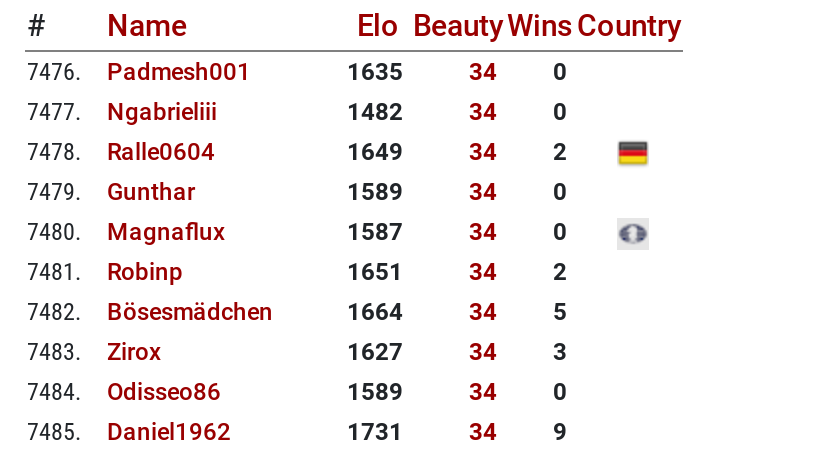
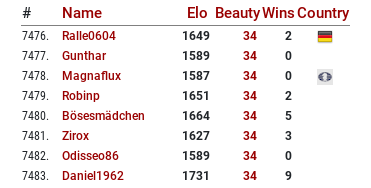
[27,58,567,166] Padmesh001 | 1635 | 34 | 0 | 7477. | Ngabrieliii | 1482 | 34 | 0 | 7478. -> none
[27,178,195,206] 7479. Gunthar -> [22,49,106,63] 7477. Gunthar
[27,218,225,246] 7480. Magnaflux -> [22,69,121,83] 7478. Magnaflux
[27,258,183,286] 7481. Robinp -> [22,89,100,103] 7479. Robinp
[27,298,273,326] 7482. Bösesmädchen -> [22,109,145,123] 7480. Bösesmädchen
[27,338,161,366] 7483. Zirox -> [22,129,89,143] 7481. Zirox
[27,378,221,406] 7484. Odisseo86 -> [22,149,119,163] 7482. Odisseo86
[27,418,231,446] 7485. Daniel1962 -> [22,169,124,183] 7483. Daniel1962

